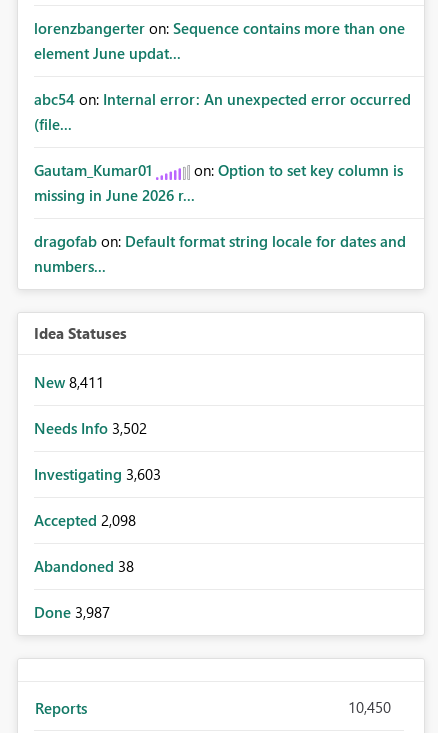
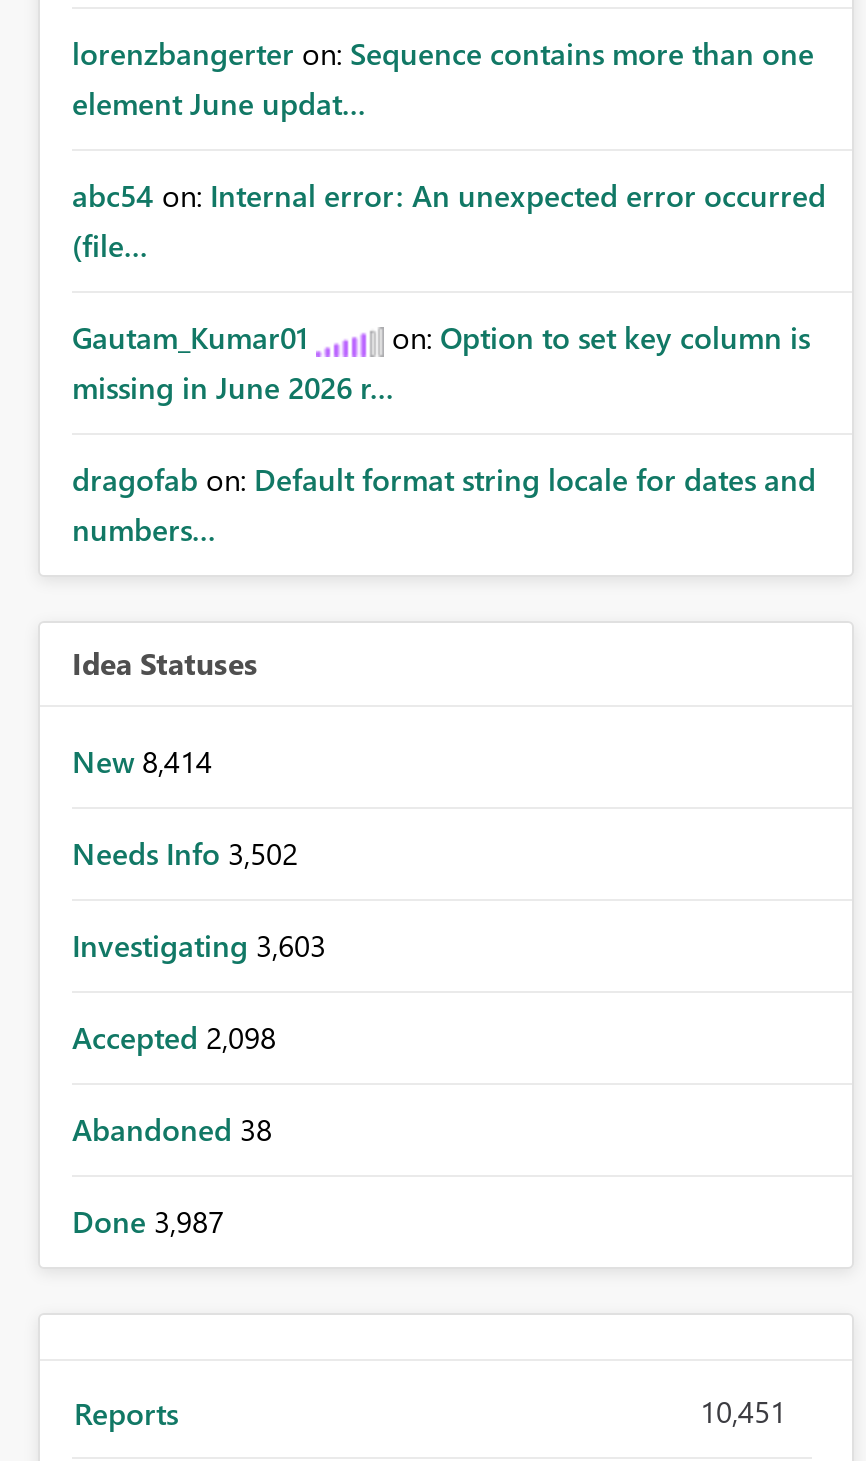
[34,372,104,392] New 8,411 -> [72,741,212,781] New 8,414
[348,697,391,717] 10,450 -> [700,1391,786,1431] 10,451

